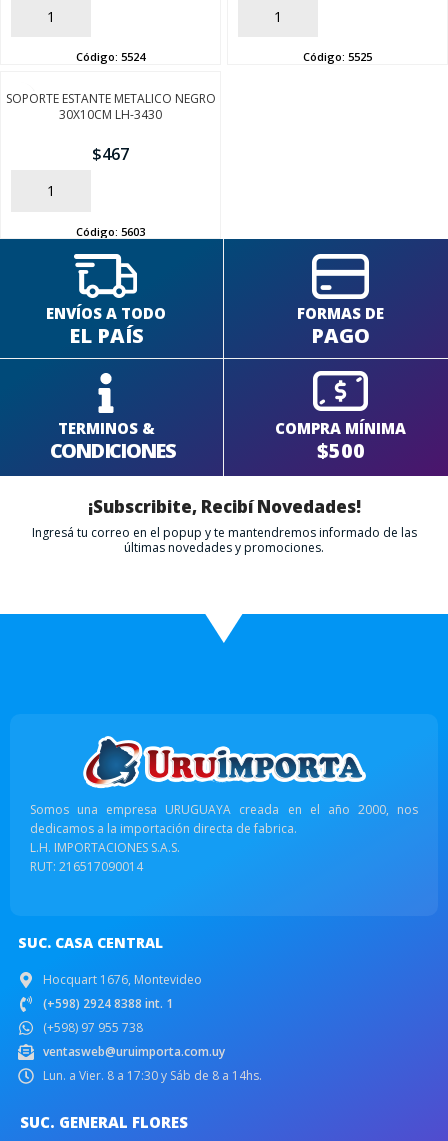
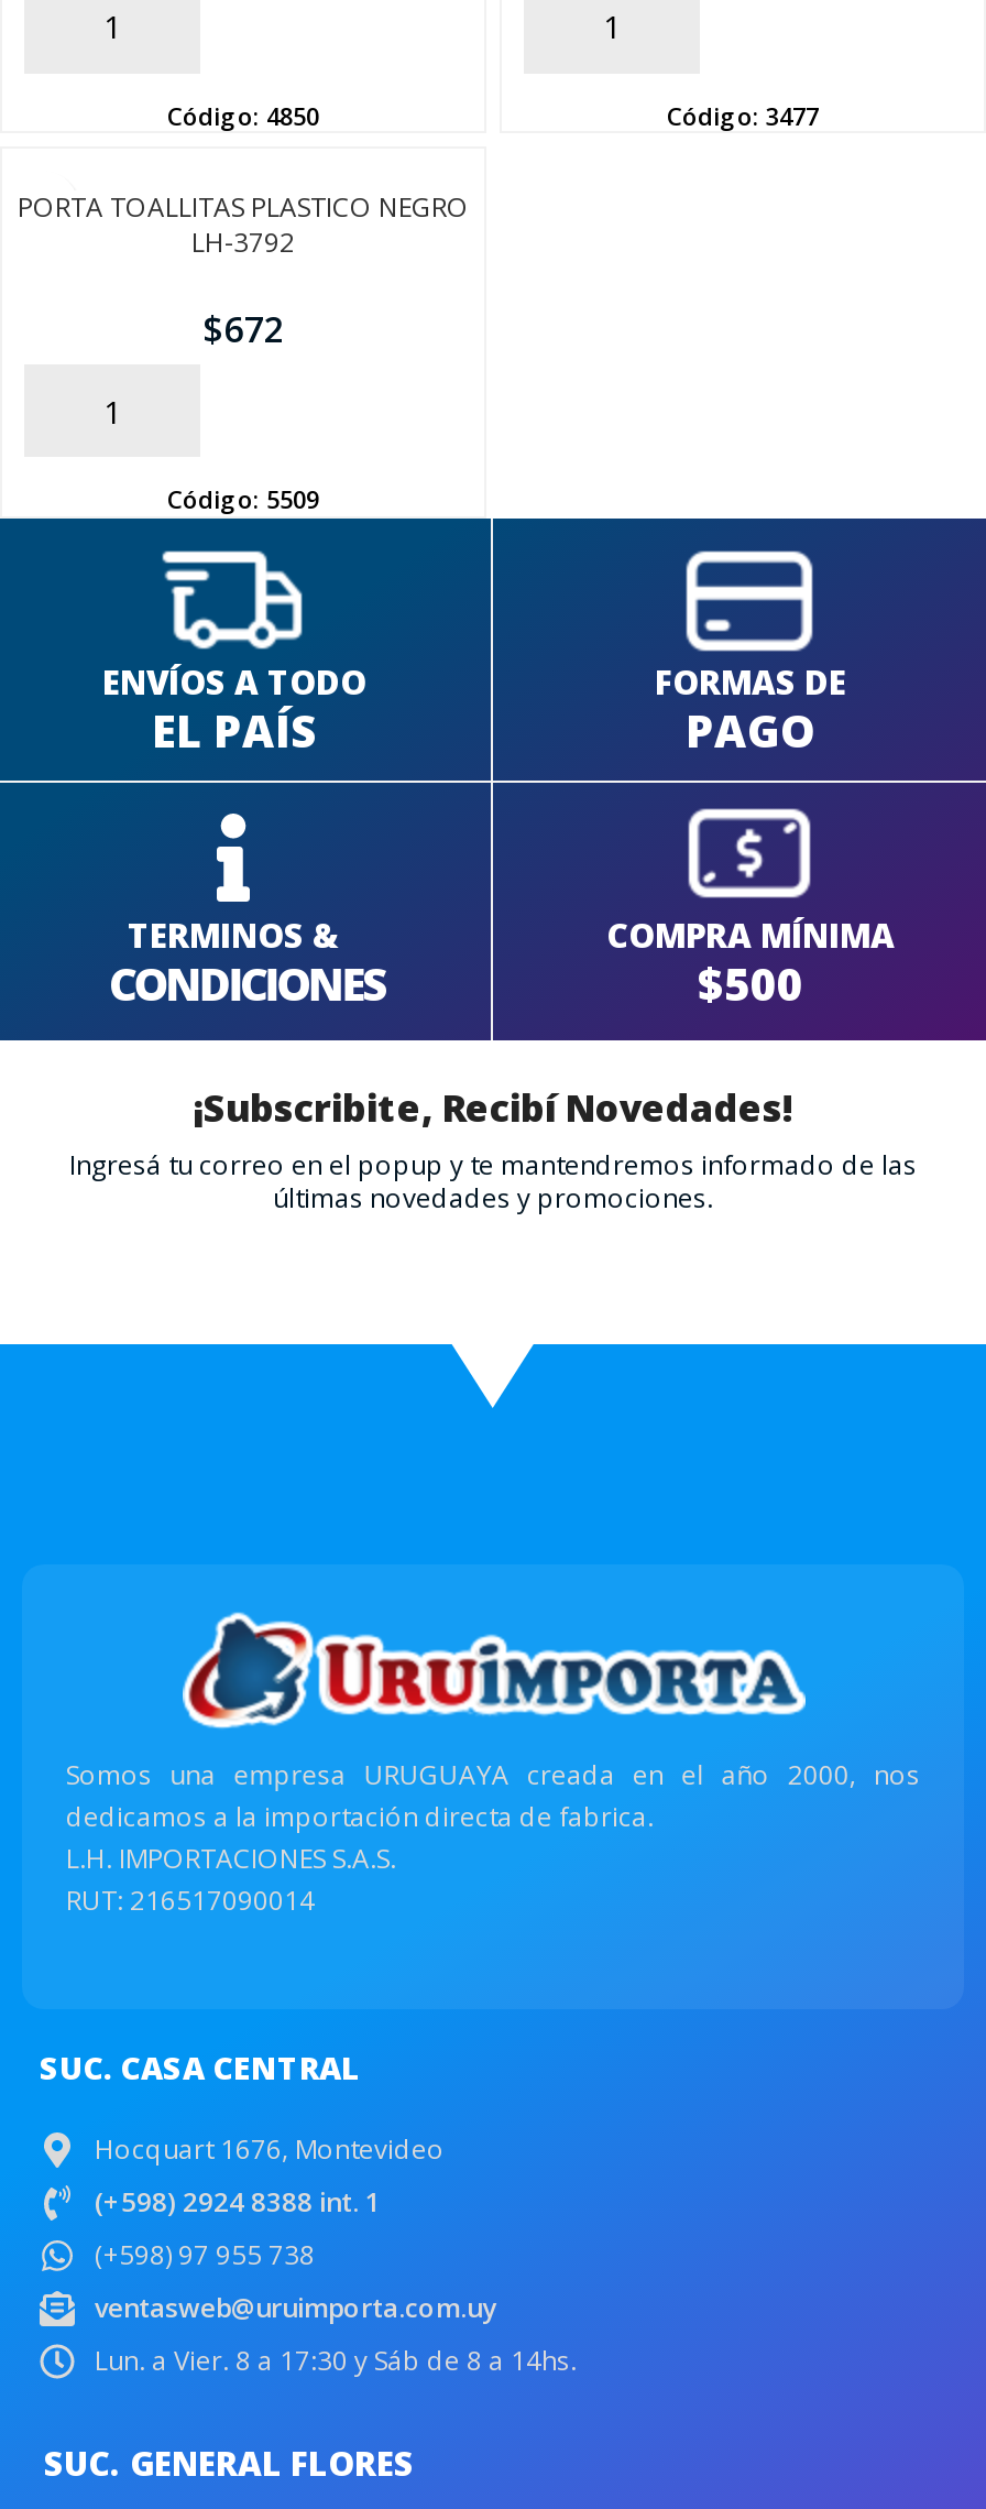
[76,49,145,64] Código: 5524 -> [167,99,319,132] Código: 4850
[303,49,372,64] Código: 5525 -> [667,99,819,132] Código: 3477
[5,90,215,123] SOPORTE ESTANTE METALICO NEGRO | 30X10CM LH-3430 -> [18,190,469,262] PORTA TOALLITAS PLASTICO NEGRO | LH-3792
[92,143,129,165] $467 -> [202,306,284,355] $672
[76,223,145,238] Código: 5603 -> [167,484,319,517] Código: 5509

